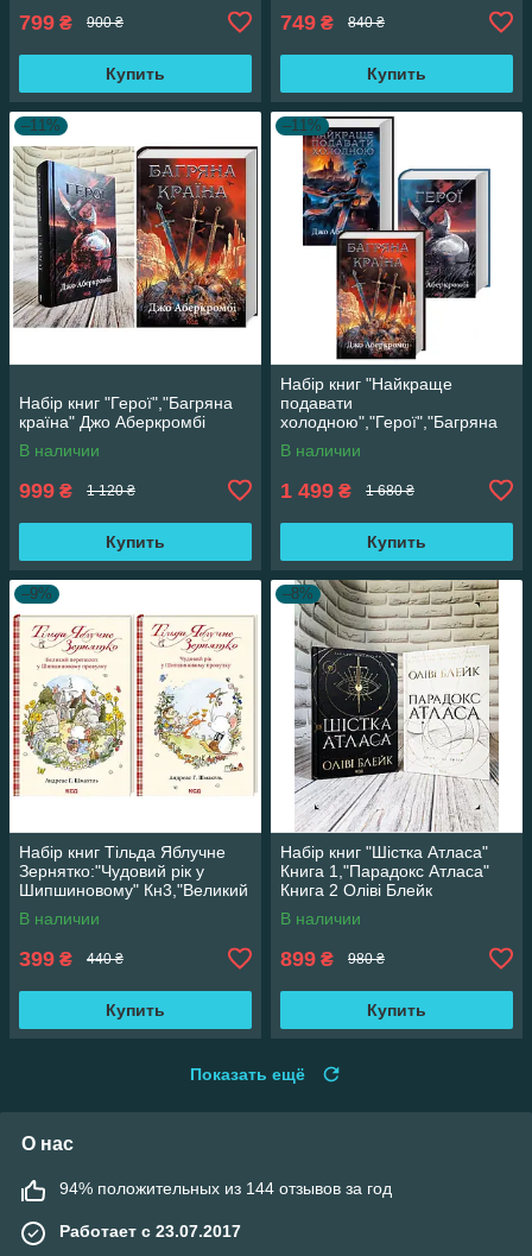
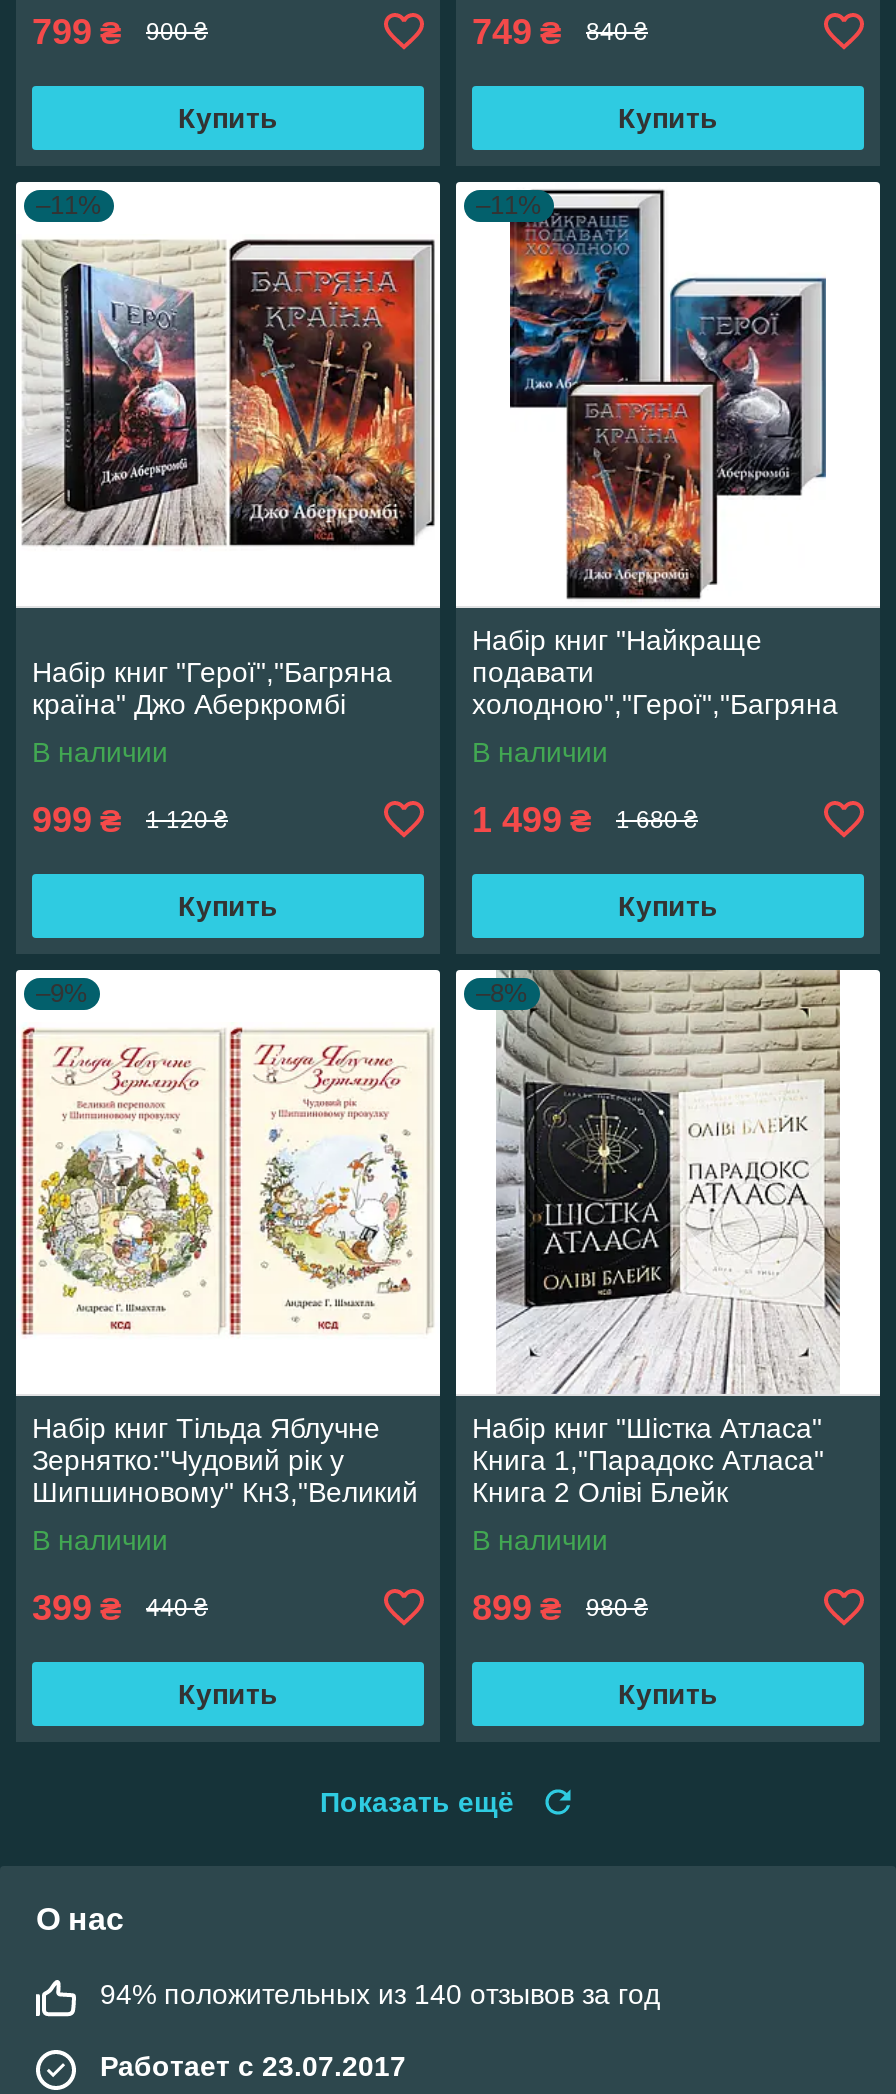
[59,1179,392,1198] 94% положительных из 144 отзывов за год -> [100,1978,660,2010] 94% положительных из 140 отзывов за год

